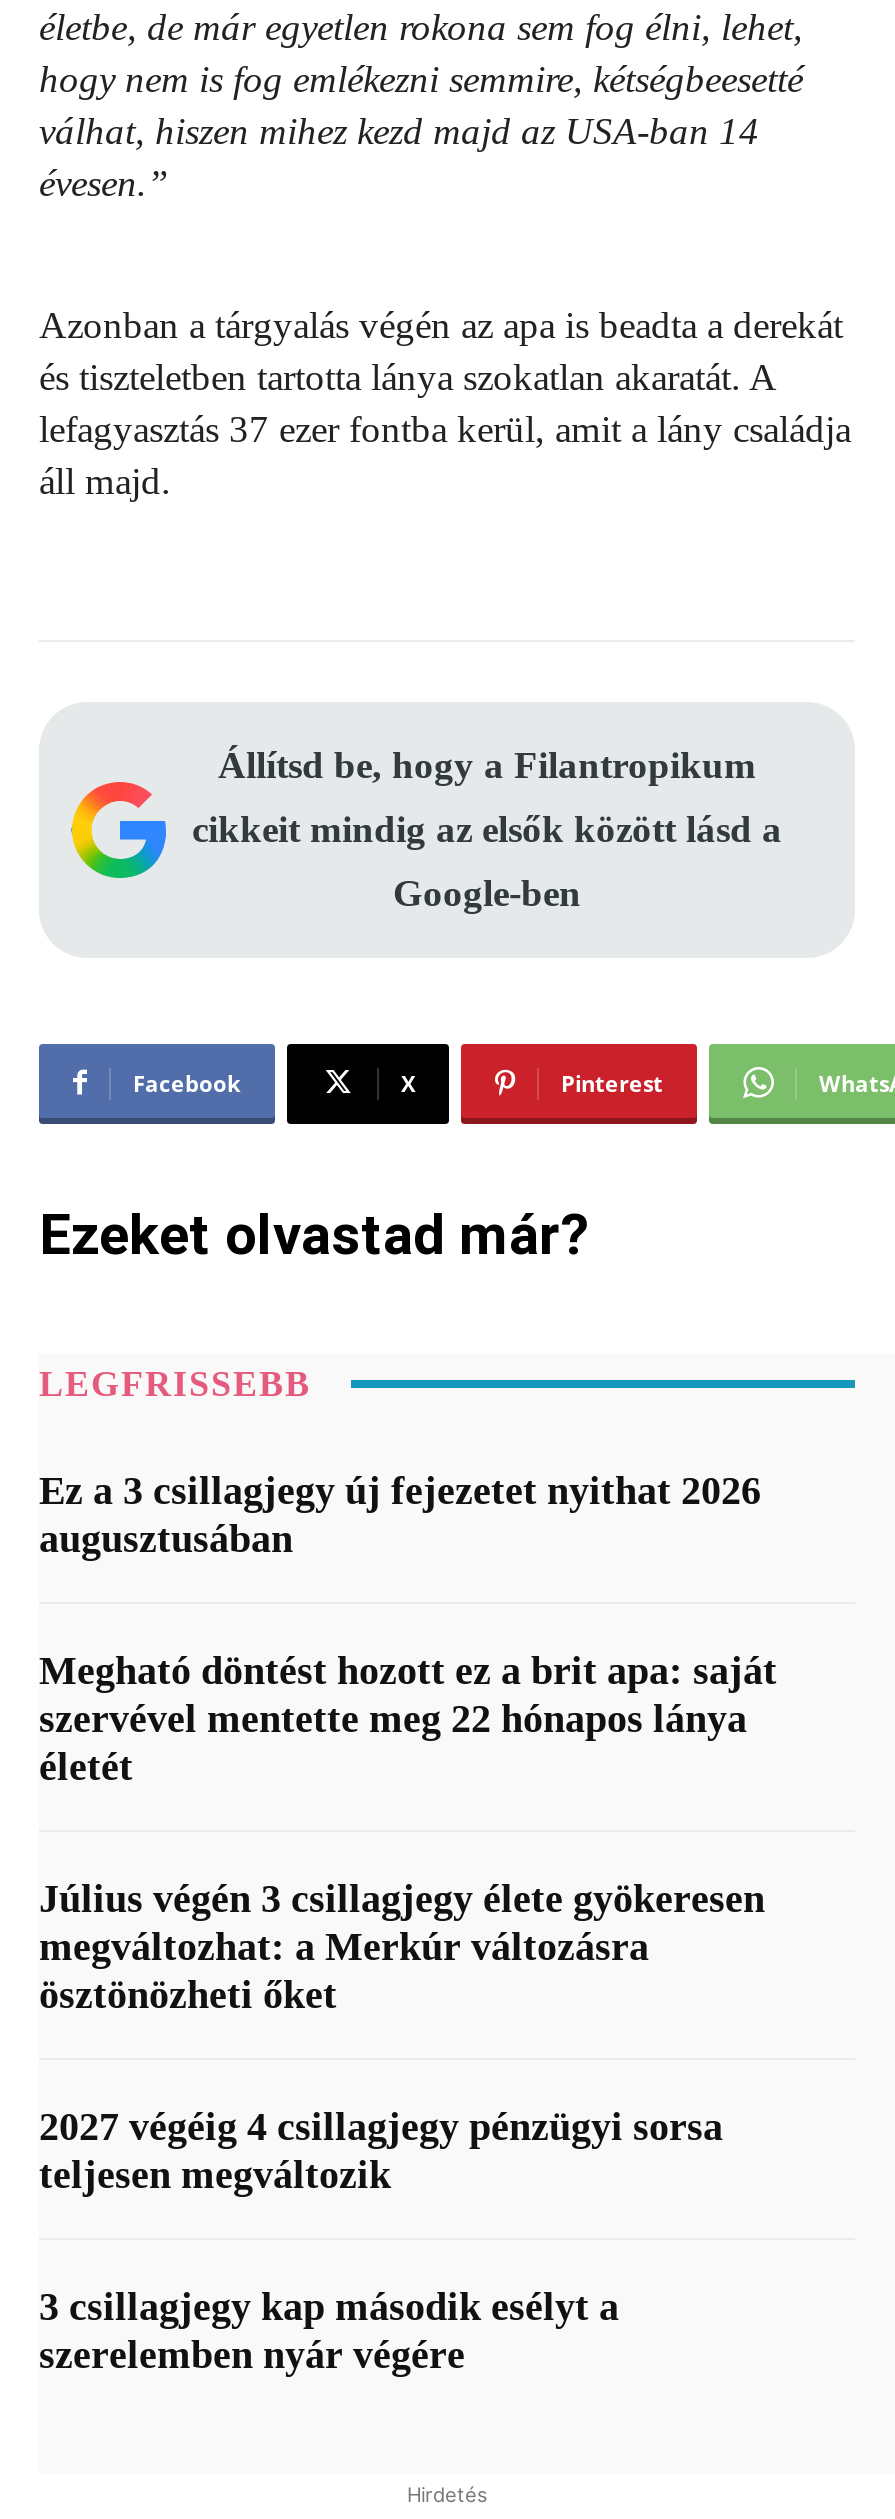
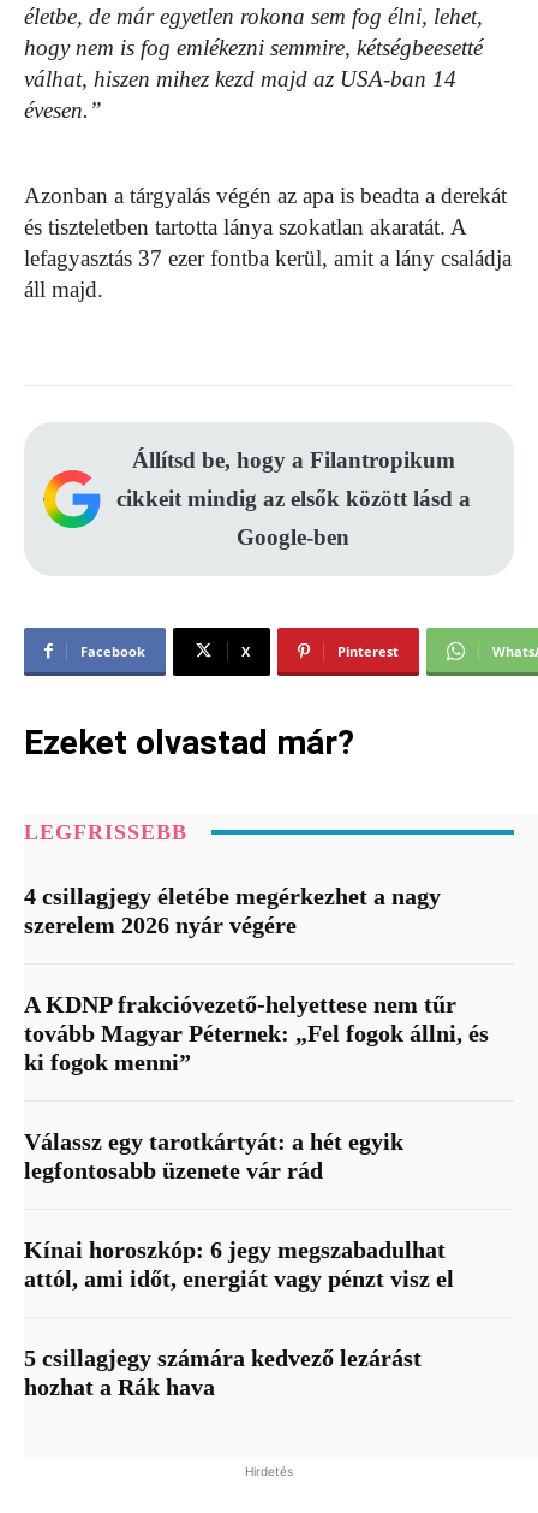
[39,1468,761,1560] Ez a 3 csillagjegy új fejezetet nyithat 2026 | augusztusában -> [24,883,441,938] 4 csillagjegy életébe megérkezhet a nagy | szerelem 2026 nyár végére
[39,1648,777,1788] Megható döntést hozott ez a brit apa: saját | szervével mentette meg 22 hónapos lánya | életét -> [24,991,489,1075] A KDNP frakcióvezető-helyettese nem tűr | tovább Magyar Péternek: „Fel fogok állni, és | ki fogok menni”
[39,1876,765,2016] Július végén 3 csillagjegy élete gyökeresen | megváltozhat: a Merkúr változásra | ösztönözheti őket -> [24,1128,403,1183] Válassz egy tarotkártyát: a hét egyik | legfontosabb üzenete vár rád
[39,2104,723,2196] 2027 végéig 4 csillagjegy pénzügyi sorsa | teljesen megváltozik -> [24,1236,454,1292] Kínai horoszkóp: 6 jegy megszabadulhat | attól, ami időt, energiát vagy pénzt visz el
[39,2284,619,2376] 3 csillagjegy kap második esélyt a | szerelemben nyár végére -> [24,1345,422,1400] 5 csillagjegy számára kedvező lezárást | hozhat a Rák hava

